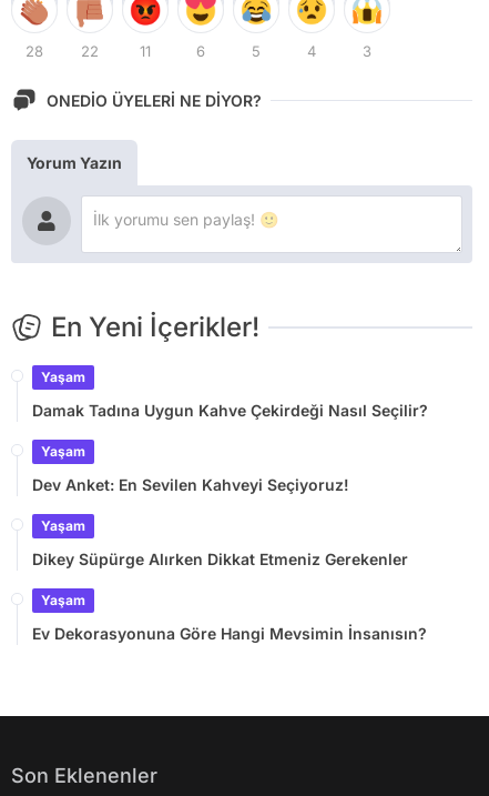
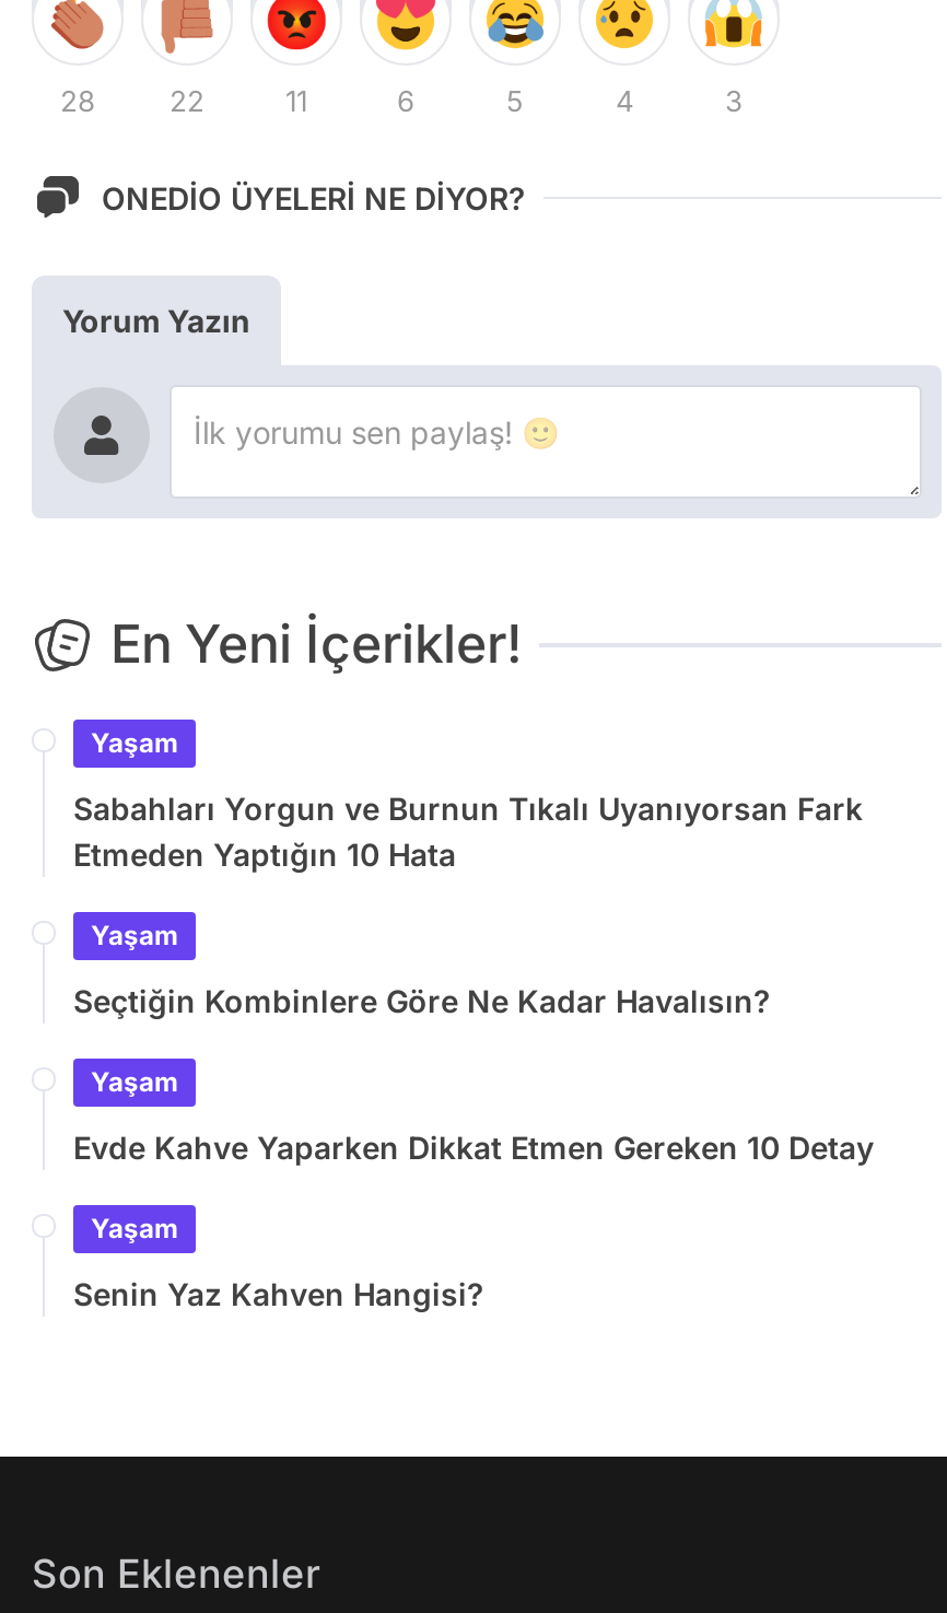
[32,401,428,420] Damak Tadına Uygun Kahve Çekirdeği Nasıl Seçilir? -> [73,790,863,873] Sabahları Yorgun ve Burnun Tıkalı Uyanıyorsan Fark | Etmeden Yaptığın 10 Hata
[32,475,349,494] Dev Anket: En Sevilen Kahveyi Seçiyoruz! -> [73,983,771,1020] Seçtiğin Kombinlere Göre Ne Kadar Havalısın?
[32,550,408,569] Dikey Süpürge Alırken Dikkat Etmeniz Gerekenler -> [73,1129,874,1166] Evde Kahve Yaparken Dikkat Etmen Gereken 10 Detay
[32,624,427,643] Ev Dekorasyonuna Göre Hangi Mevsimin İnsanısın? -> [73,1276,484,1313] Senin Yaz Kahven Hangisi?

